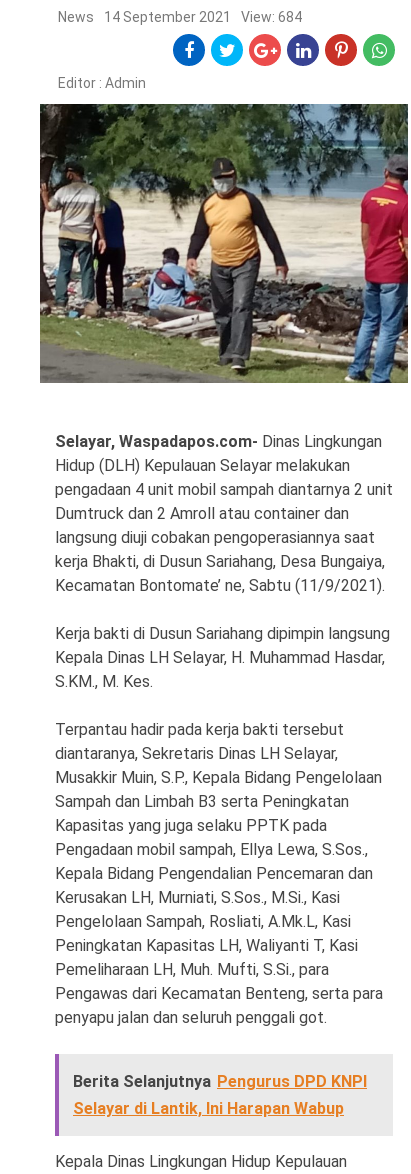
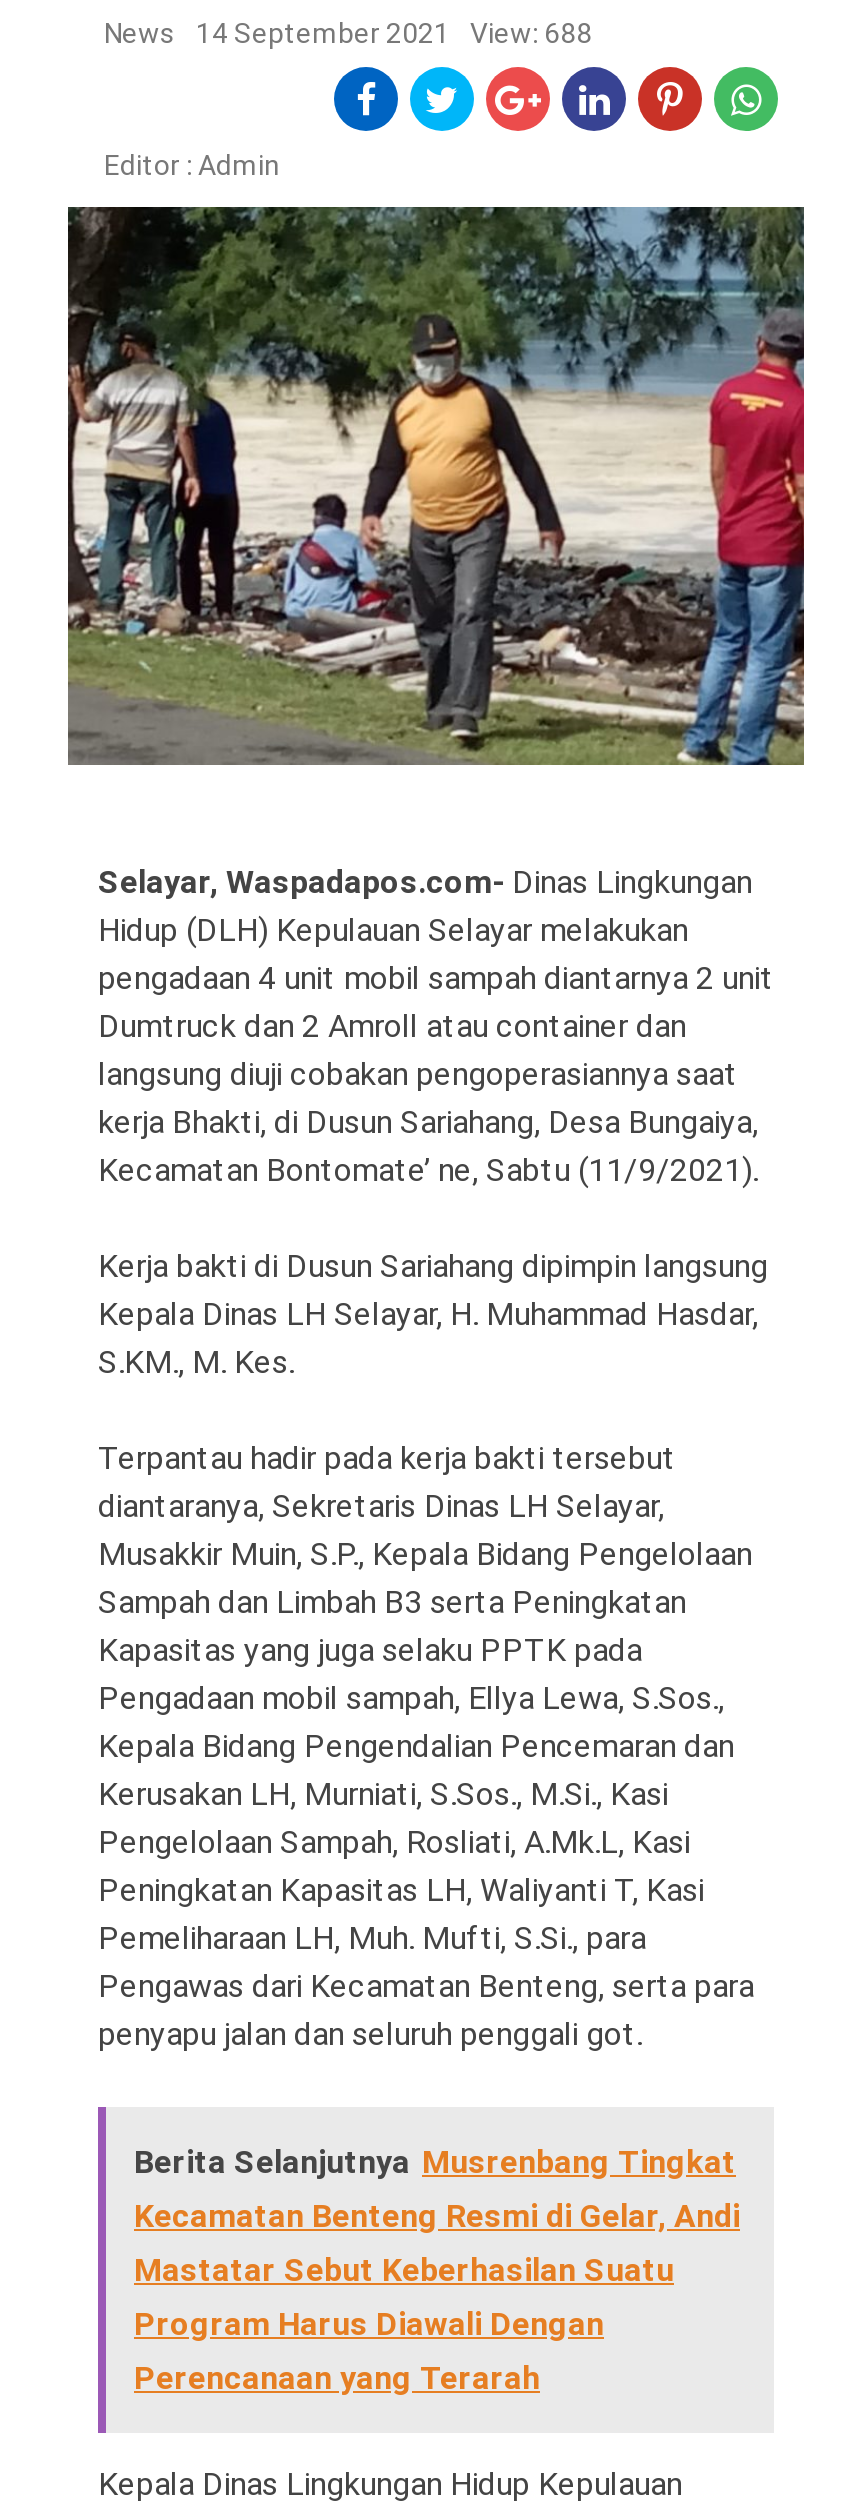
[241,9,302,25] View: 684 -> [470,17,592,49] View: 688
[73,1072,367,1118] Berita Selanjutnya Pengurus DPD KNPI | Selayar di Lantik, Ini Harapan Wabup -> [134,2142,740,2396] Berita Selanjutnya Musrenbang Tingkat | Kecamatan Benteng Resmi di Gelar, Andi | Mastatar Sebut Keberhasilan Suatu | Program Harus Diawali Dengan | Perencanaan yang Terarah

